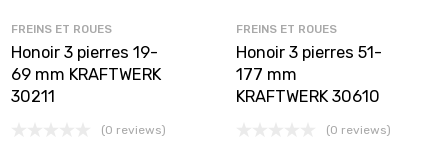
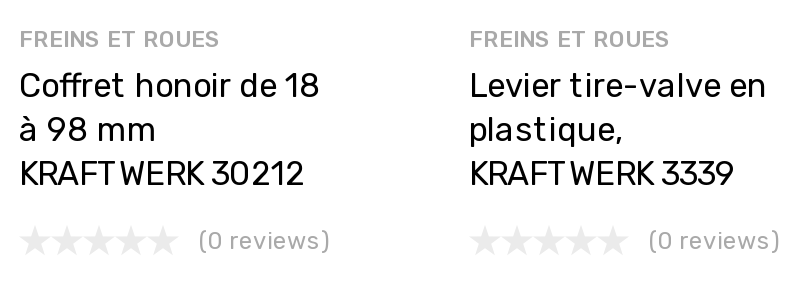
[11,43,161,106] Honoir 3 pierres 19- | 69 mm KRAFTWERK | 30211 -> [19,66,321,192] Coffret honoir de 18 | à 98 mm | KRAFTWERK 30212
[236,43,382,106] Honoir 3 pierres 51- | 177 mm | KRAFTWERK 30610 -> [469,66,767,192] Levier tire-valve en | plastique, | KRAFTWERK 3339

